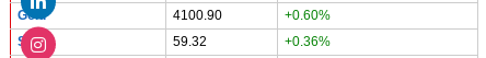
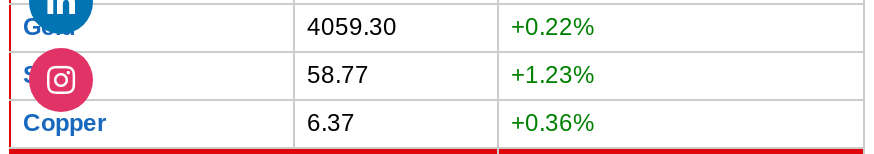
[173,8,222,23] 4100.90 -> [307,14,397,42] 4059.30
[285,8,331,23] +0.60% -> [511,14,595,42] +0.22%
[173,34,207,49] 59.32 -> [23,62,595,138] 58.77 | +1.23% | Copper | 6.37

